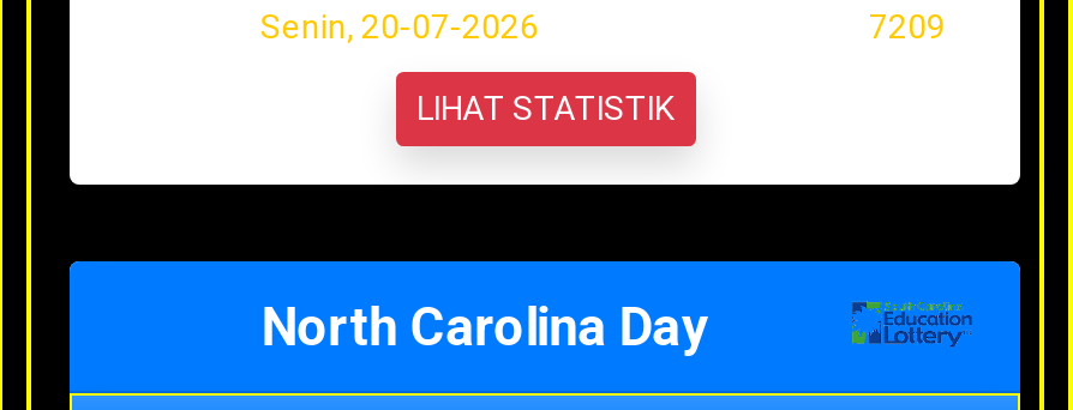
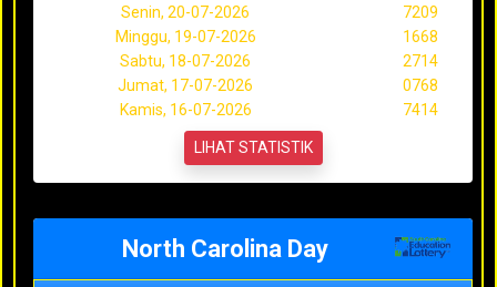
none -> [115,28,438,119] Minggu, 19-07-2026 | 1668 | Sabtu, 18-07-2026 | 2714 | Jumat, 17-07-2026 | 0768 | Kamis, 16-07-2026 | 7414

